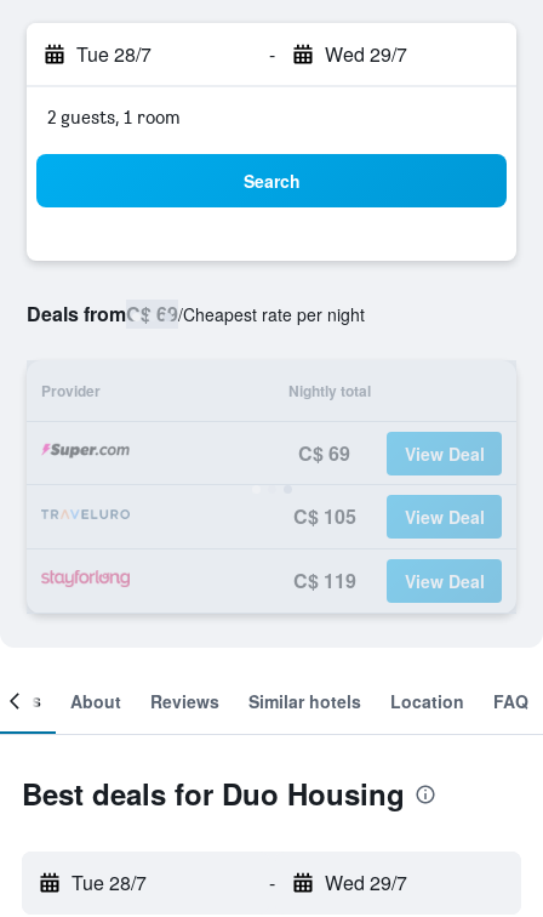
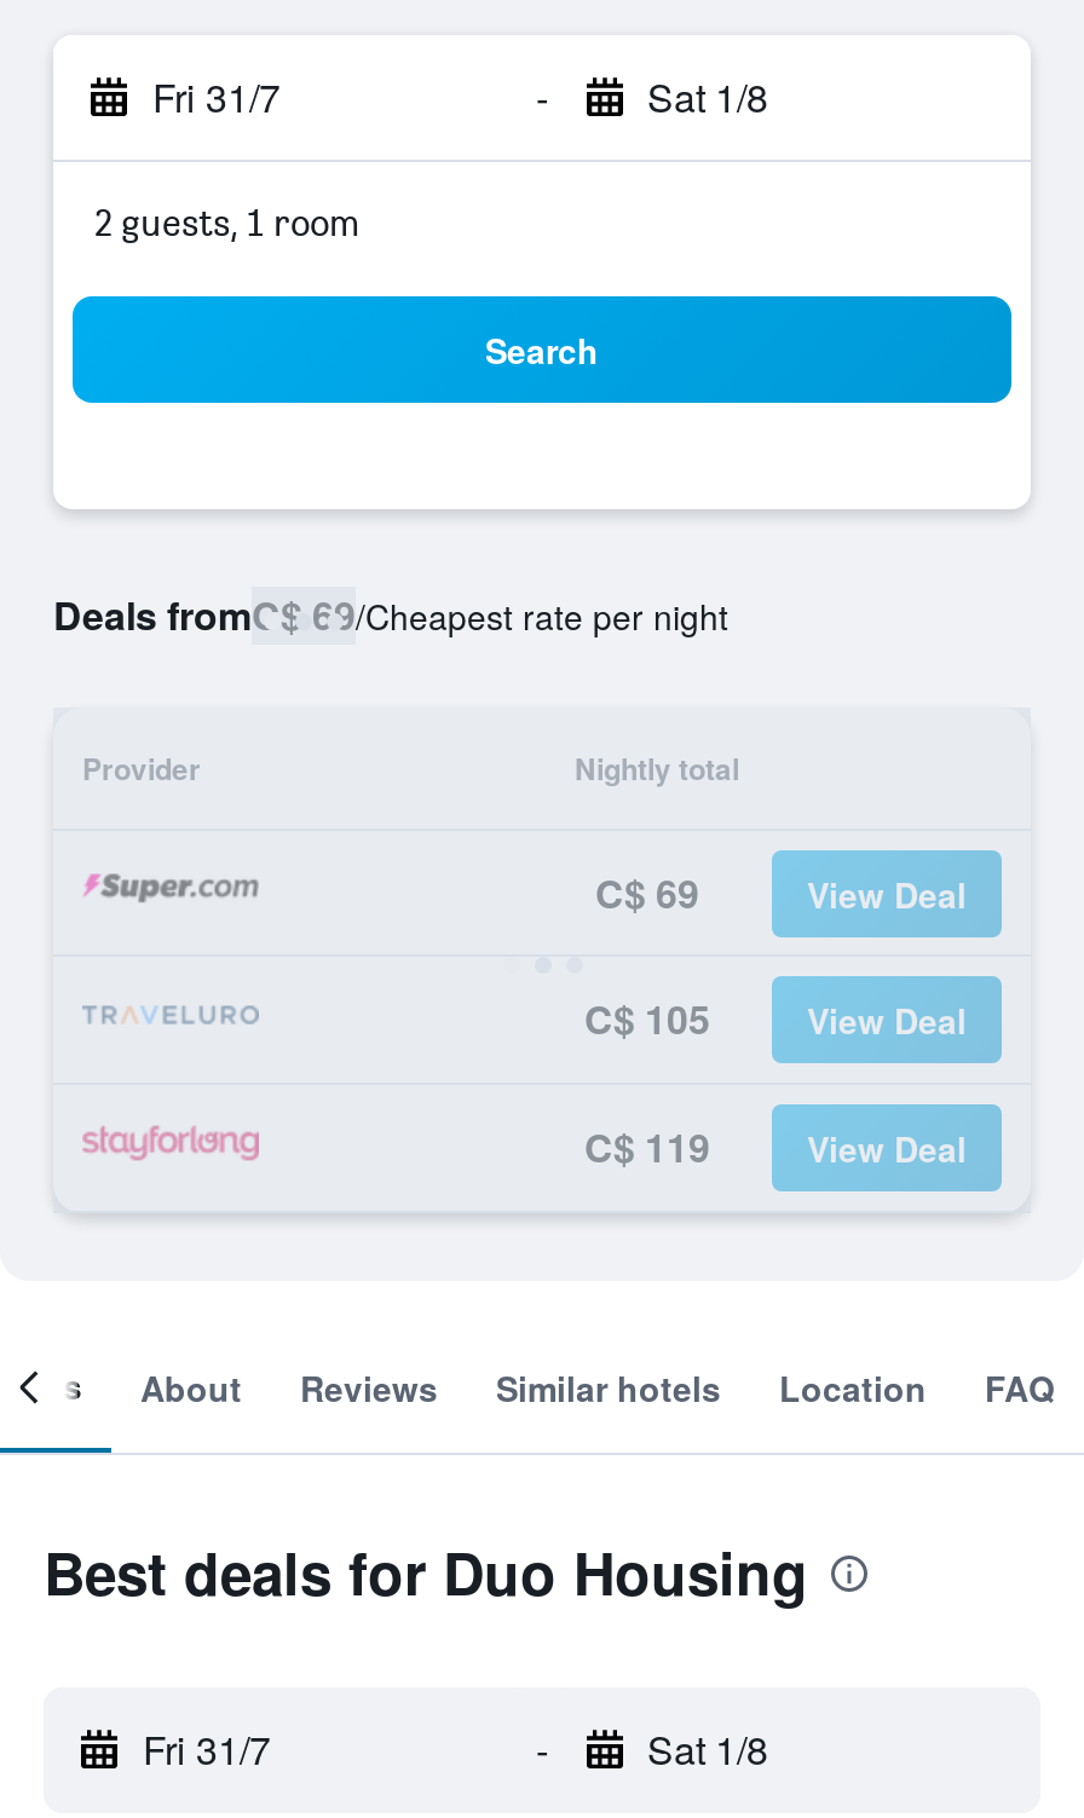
[76,40,152,68] Tue 28/7 -> [152,69,281,125] Fri 31/7
[324,40,407,68] Wed 29/7 -> [647,69,768,125] Sat 1/8
[72,868,147,896] Tue 28/7 -> [143,1721,271,1777] Fri 31/7
[324,868,407,896] Wed 29/7 -> [647,1721,768,1777] Sat 1/8

